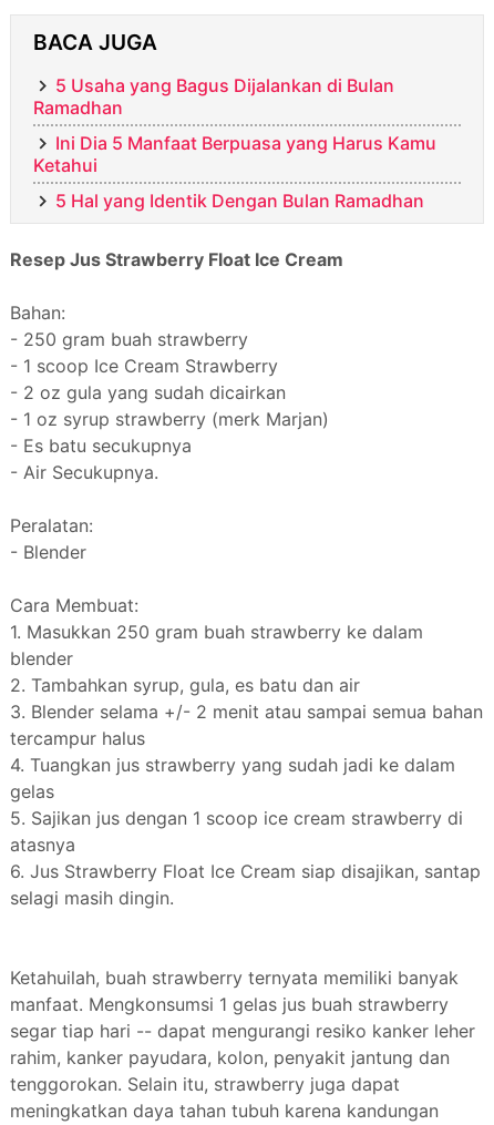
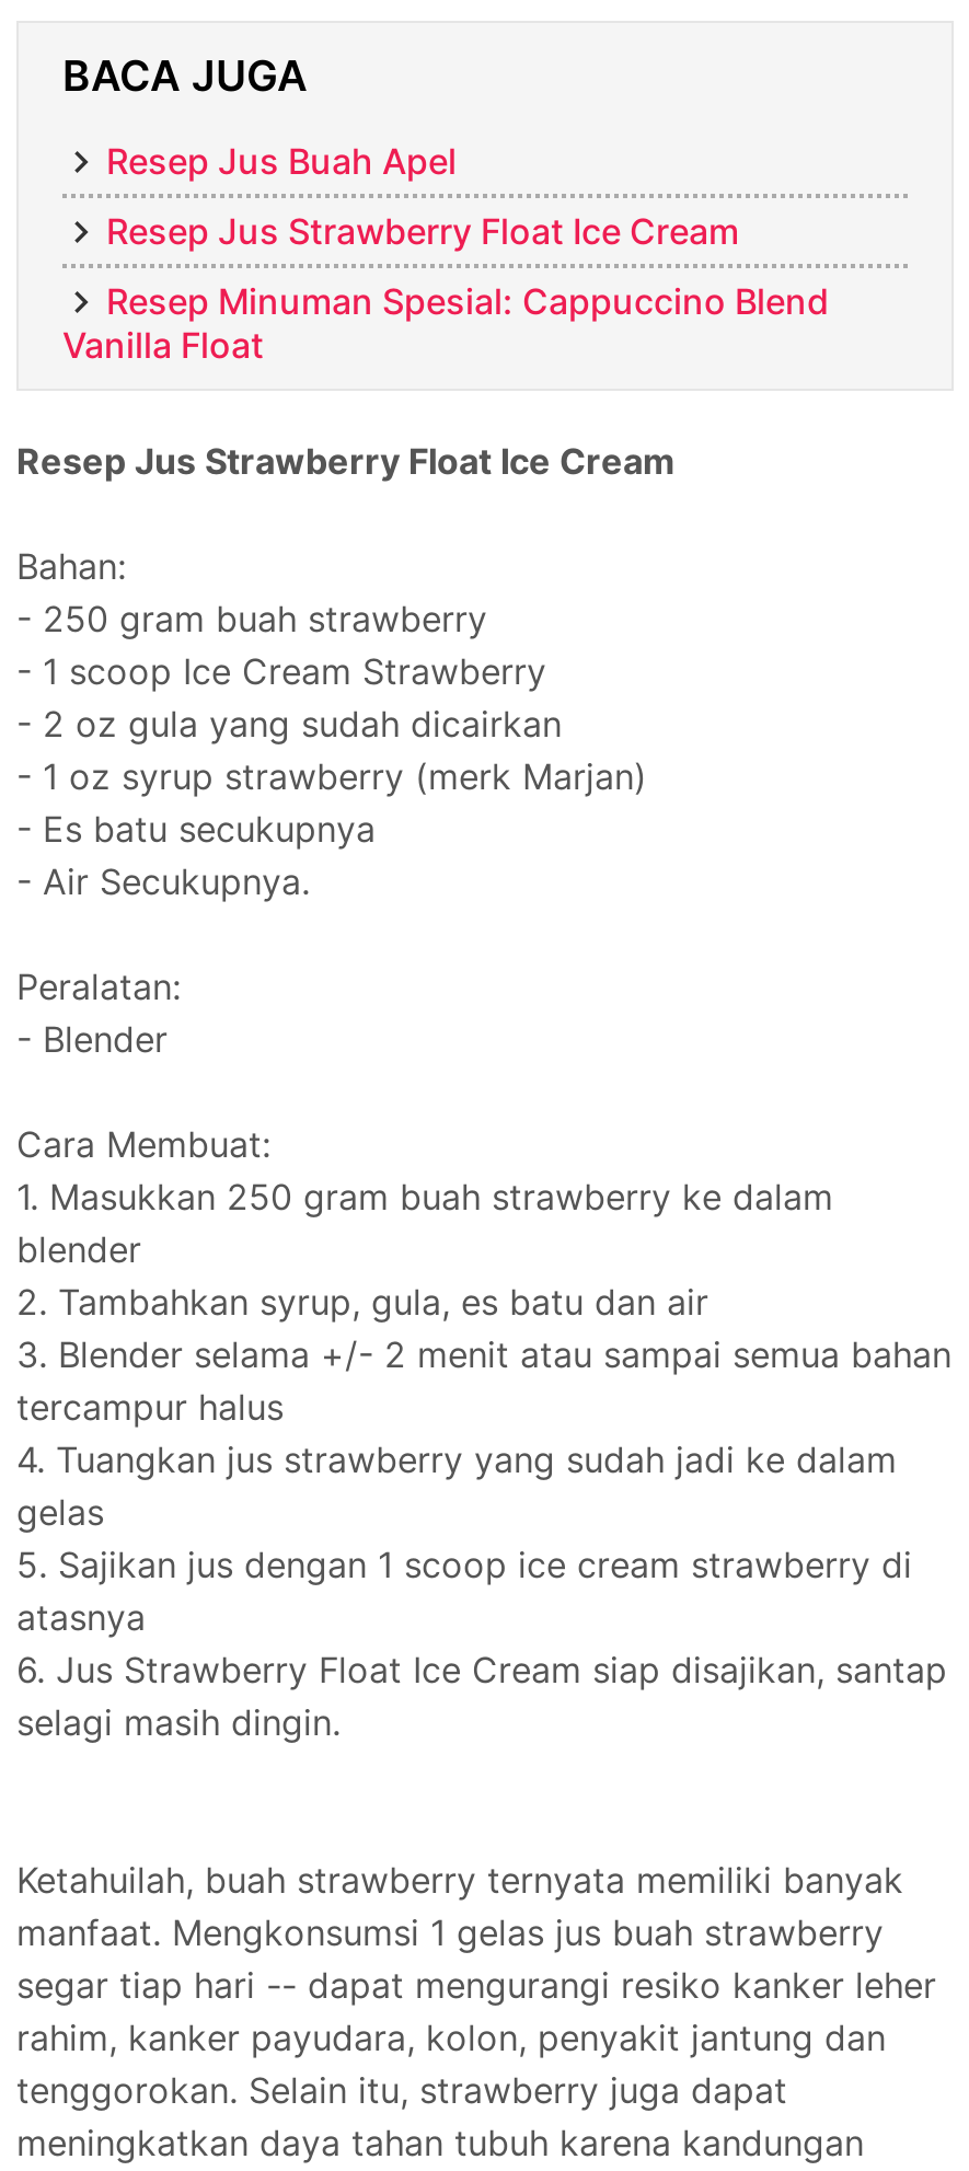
[33,74,394,119] 5 Usaha yang Bagus Dijalankan di Bulan | Ramadhan -> [106,139,457,183] Resep Jus Buah Apel
[33,132,436,176] Ini Dia 5 Manfaat Berpuasa yang Harus Kamu | Ketahui -> [106,209,739,253] Resep Jus Strawberry Float Ice Cream
[55,190,424,212] 5 Hal yang Identik Dengan Bulan Ramadhan -> [62,279,829,367] Resep Minuman Spesial: Cappuccino Blend | Vanilla Float

